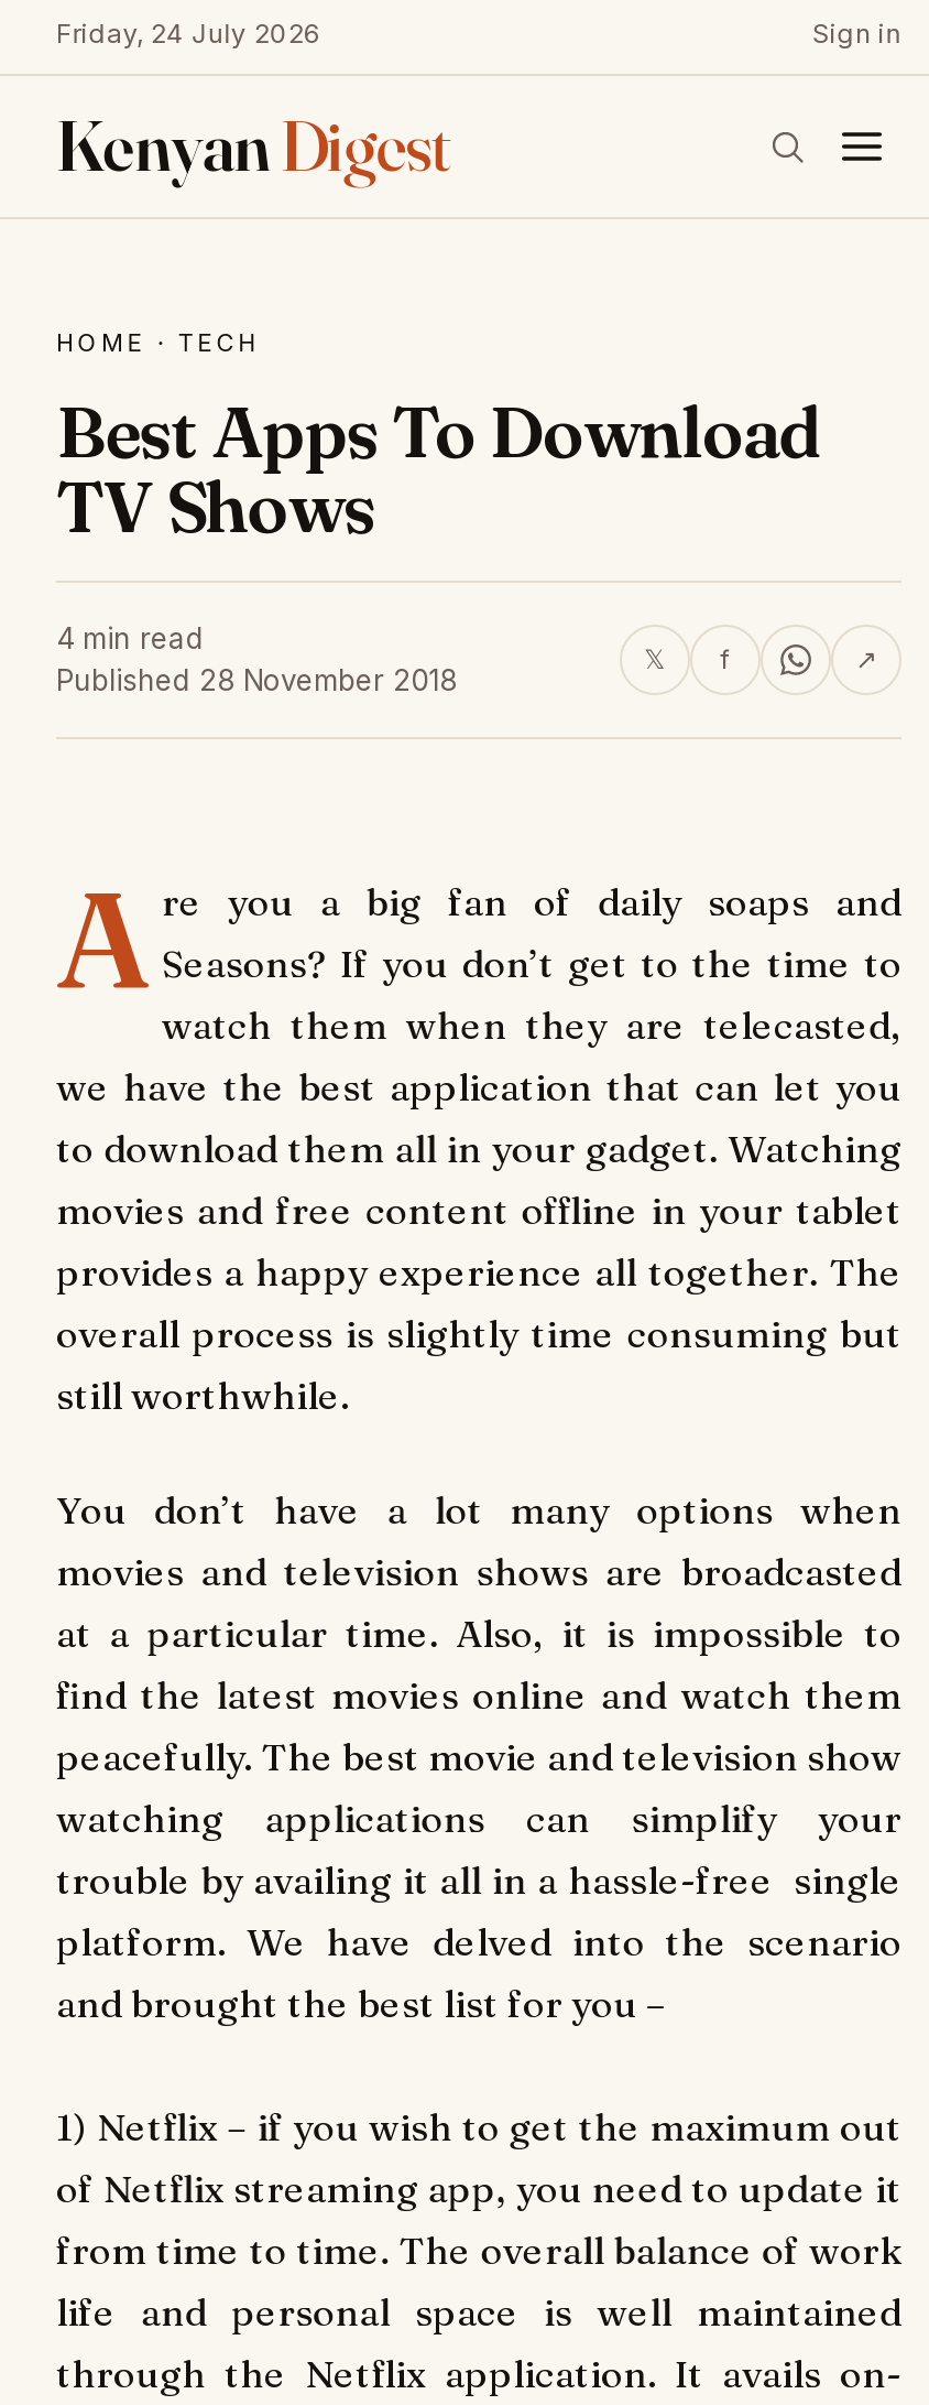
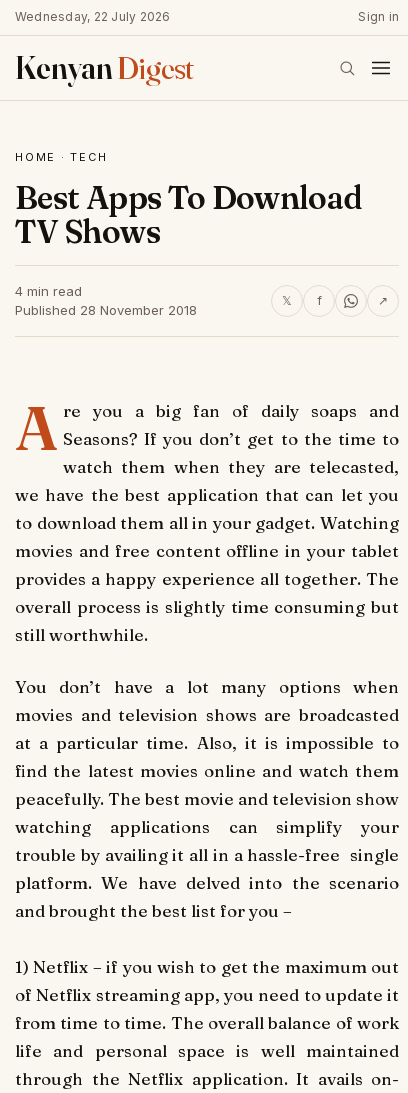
[56,17,322,50] Friday, 24 July 2026 -> [15,9,170,24] Wednesday, 22 July 2026

